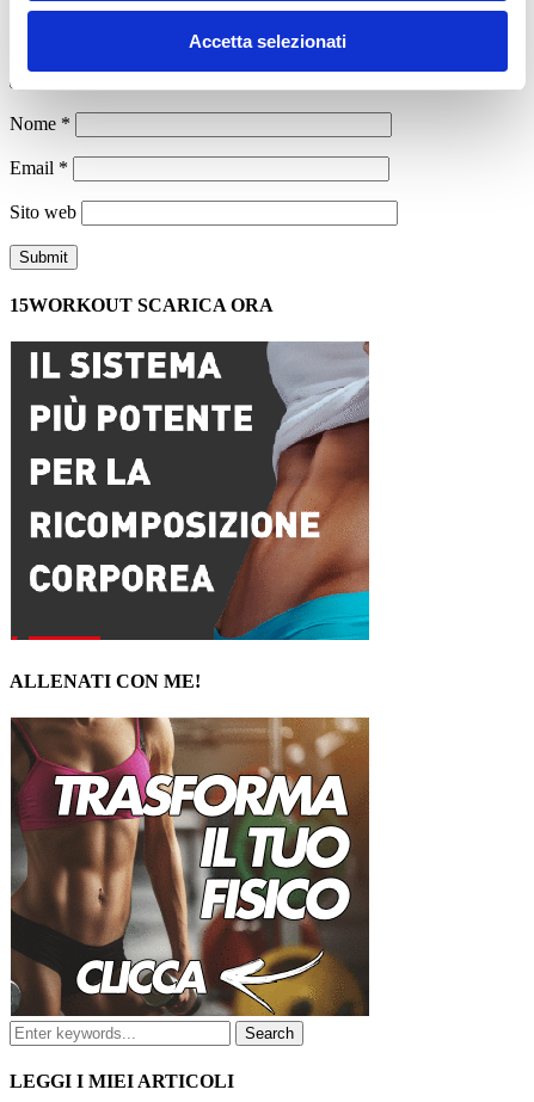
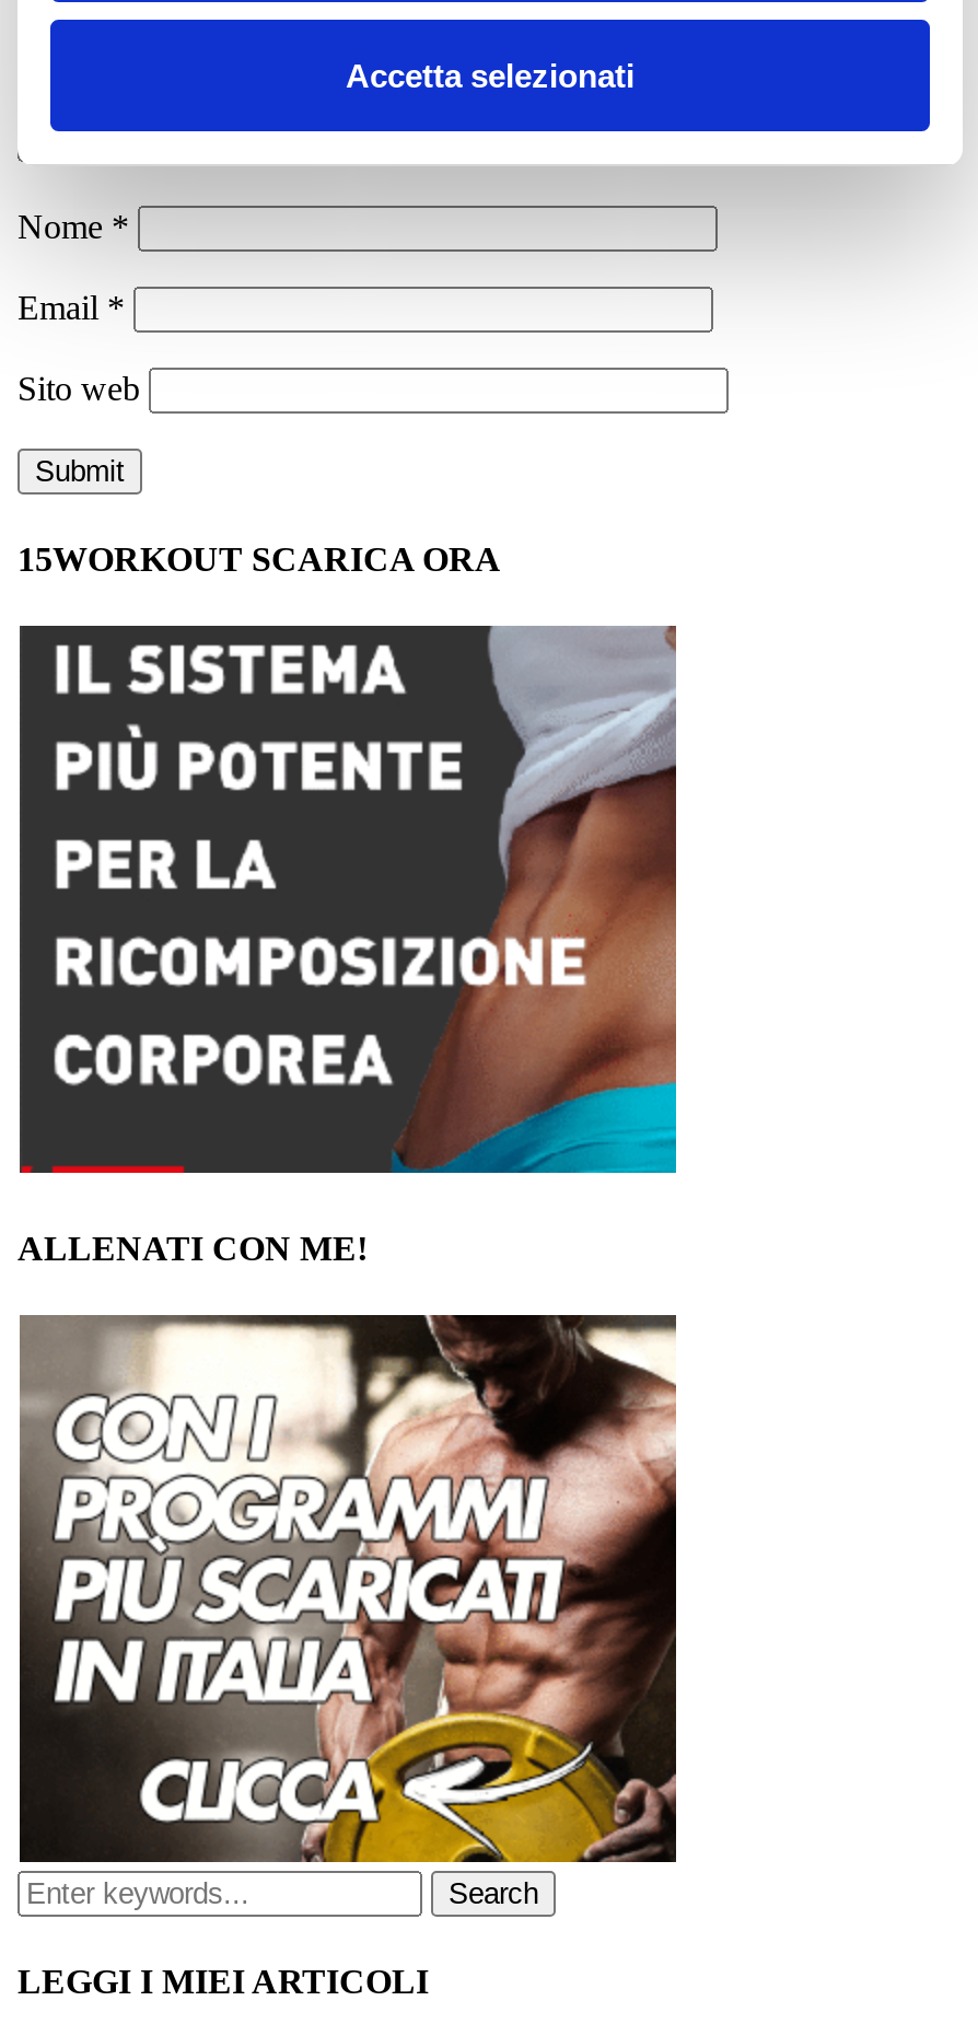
[10,716,370,1017] [image] -> [20,1313,678,1864] [image]

